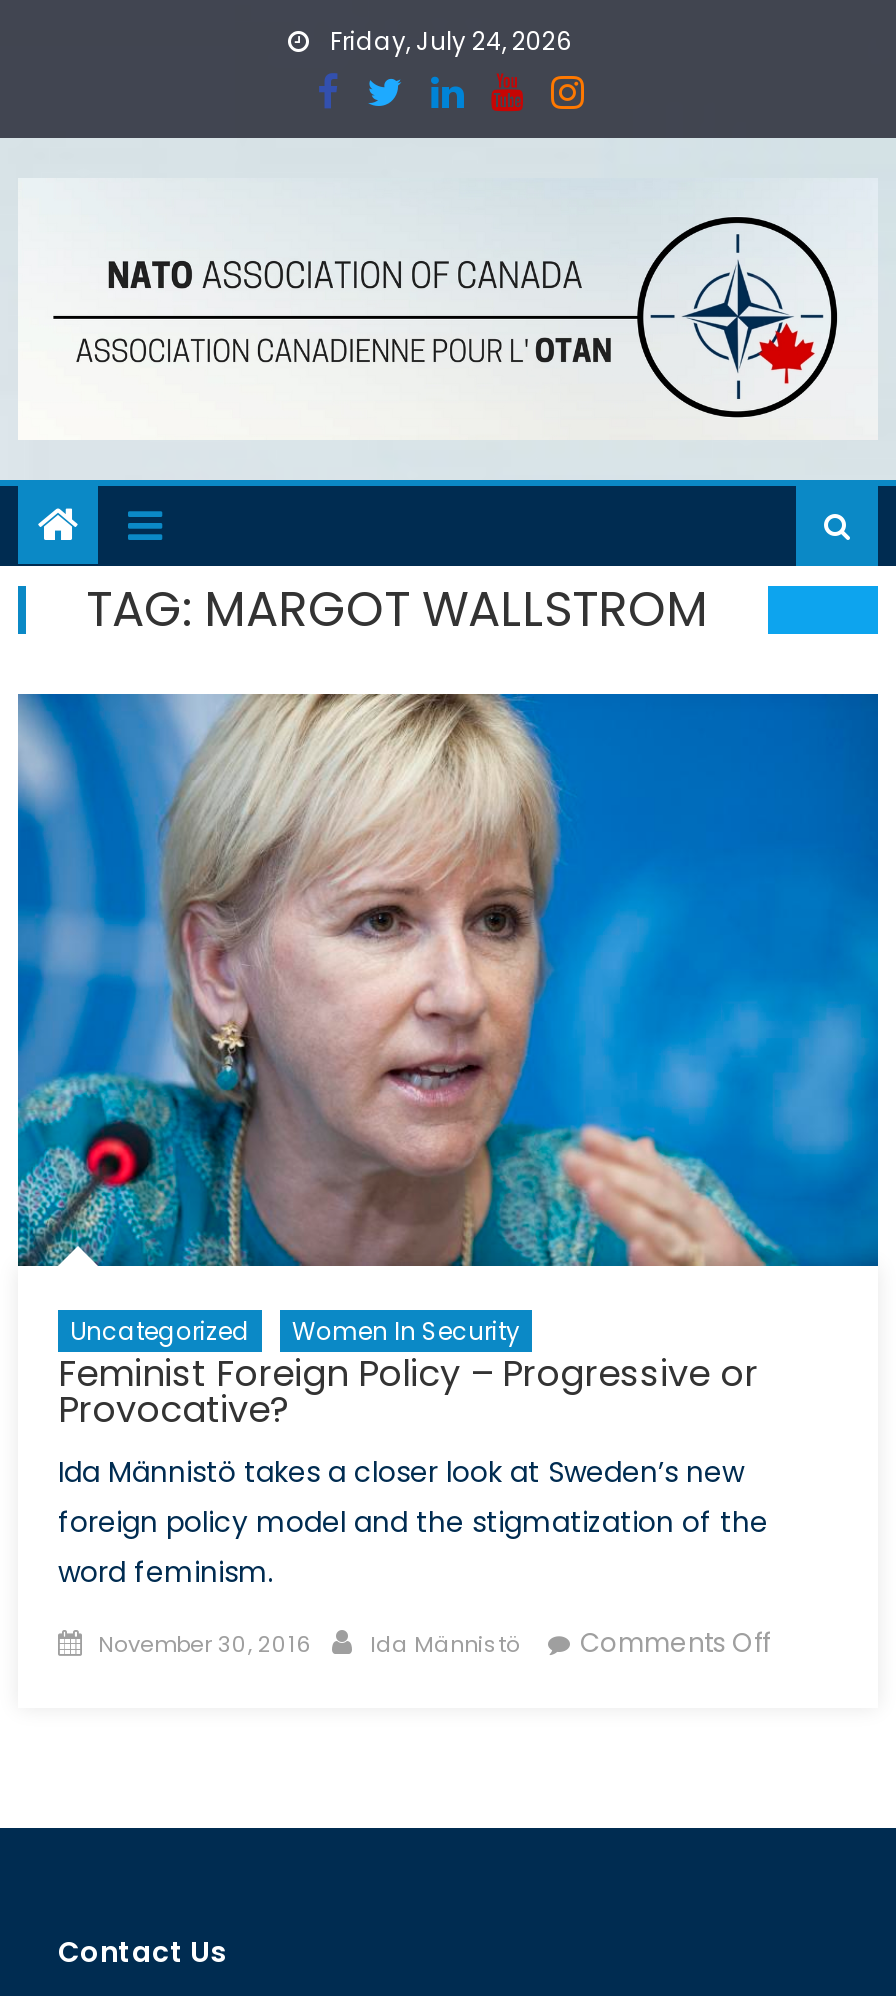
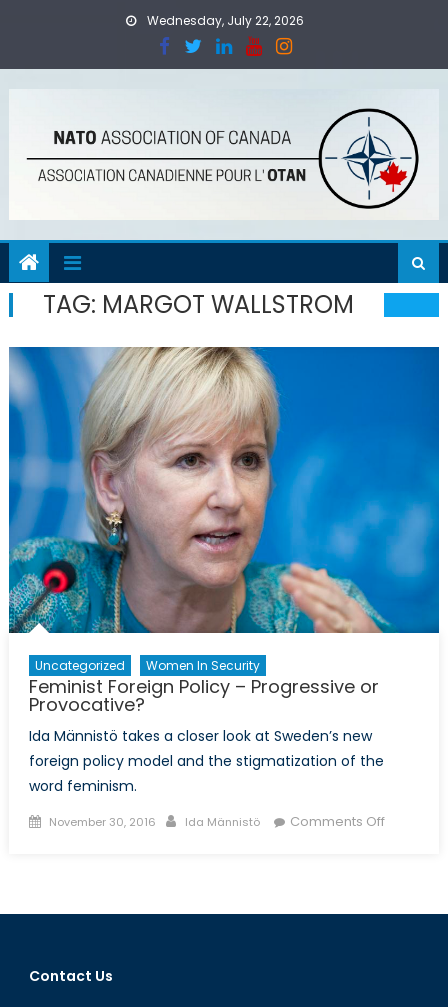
[324,24,572,58] Friday, July 24, 2026 -> [144,12,304,29] Wednesday, July 22, 2026

